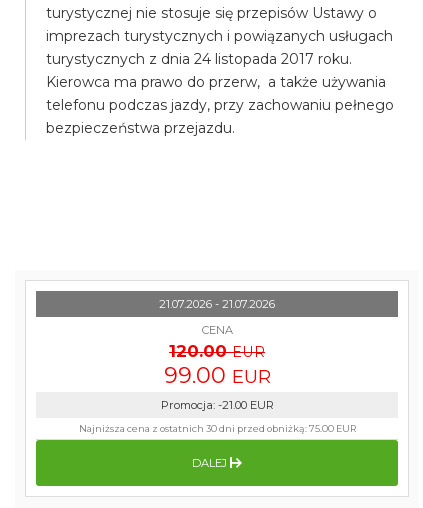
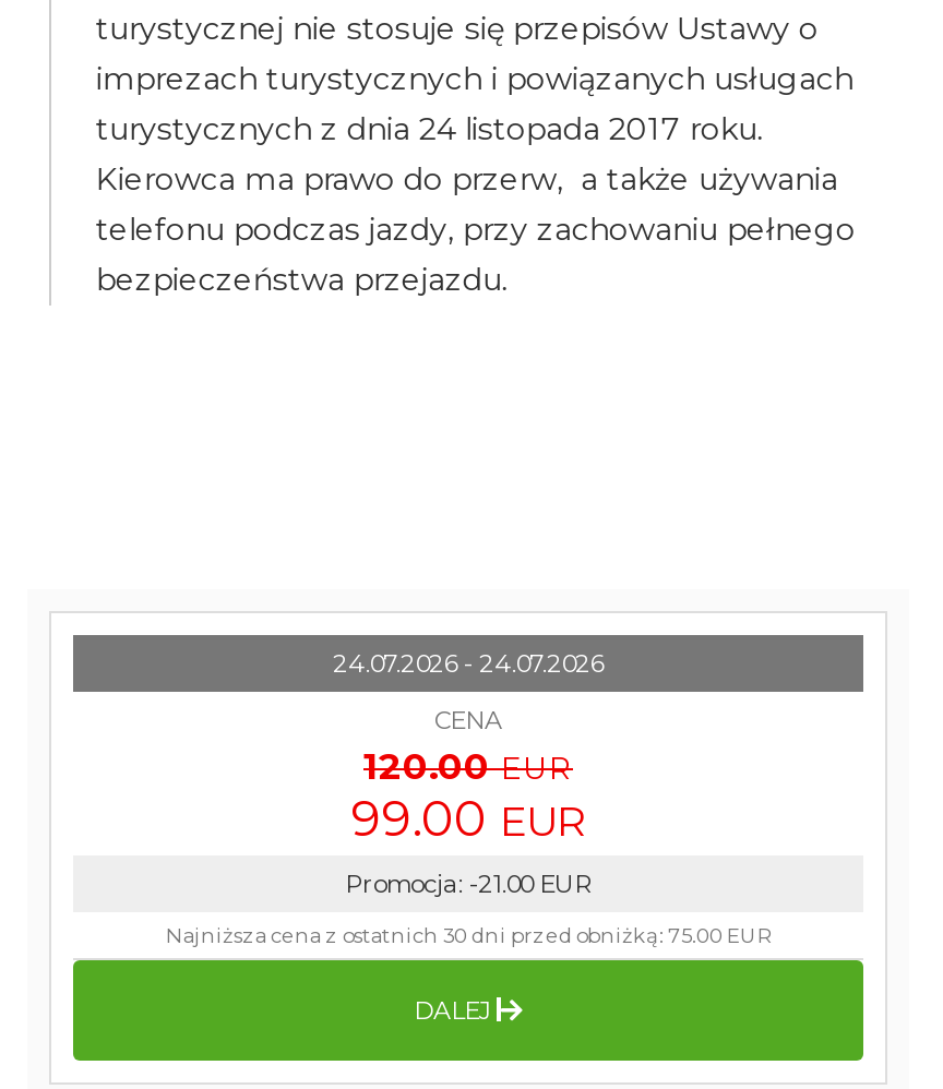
[159,297,275,311] 21.07.2026 - 21.07.2026 -> [333,648,604,679] 24.07.2026 - 24.07.2026

